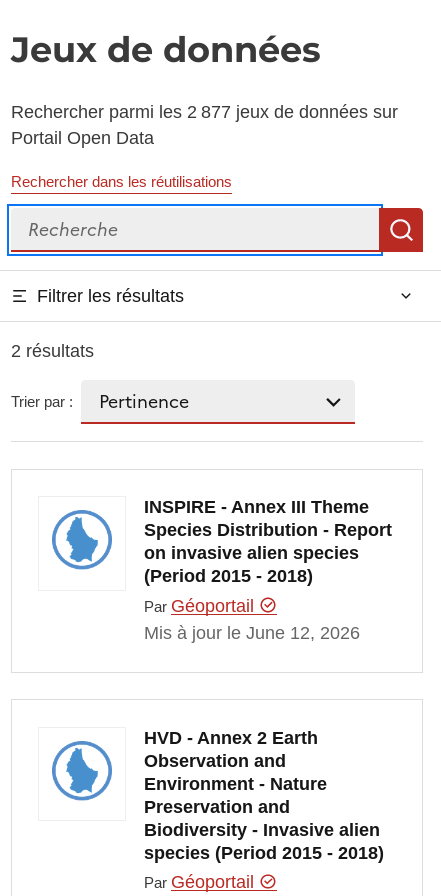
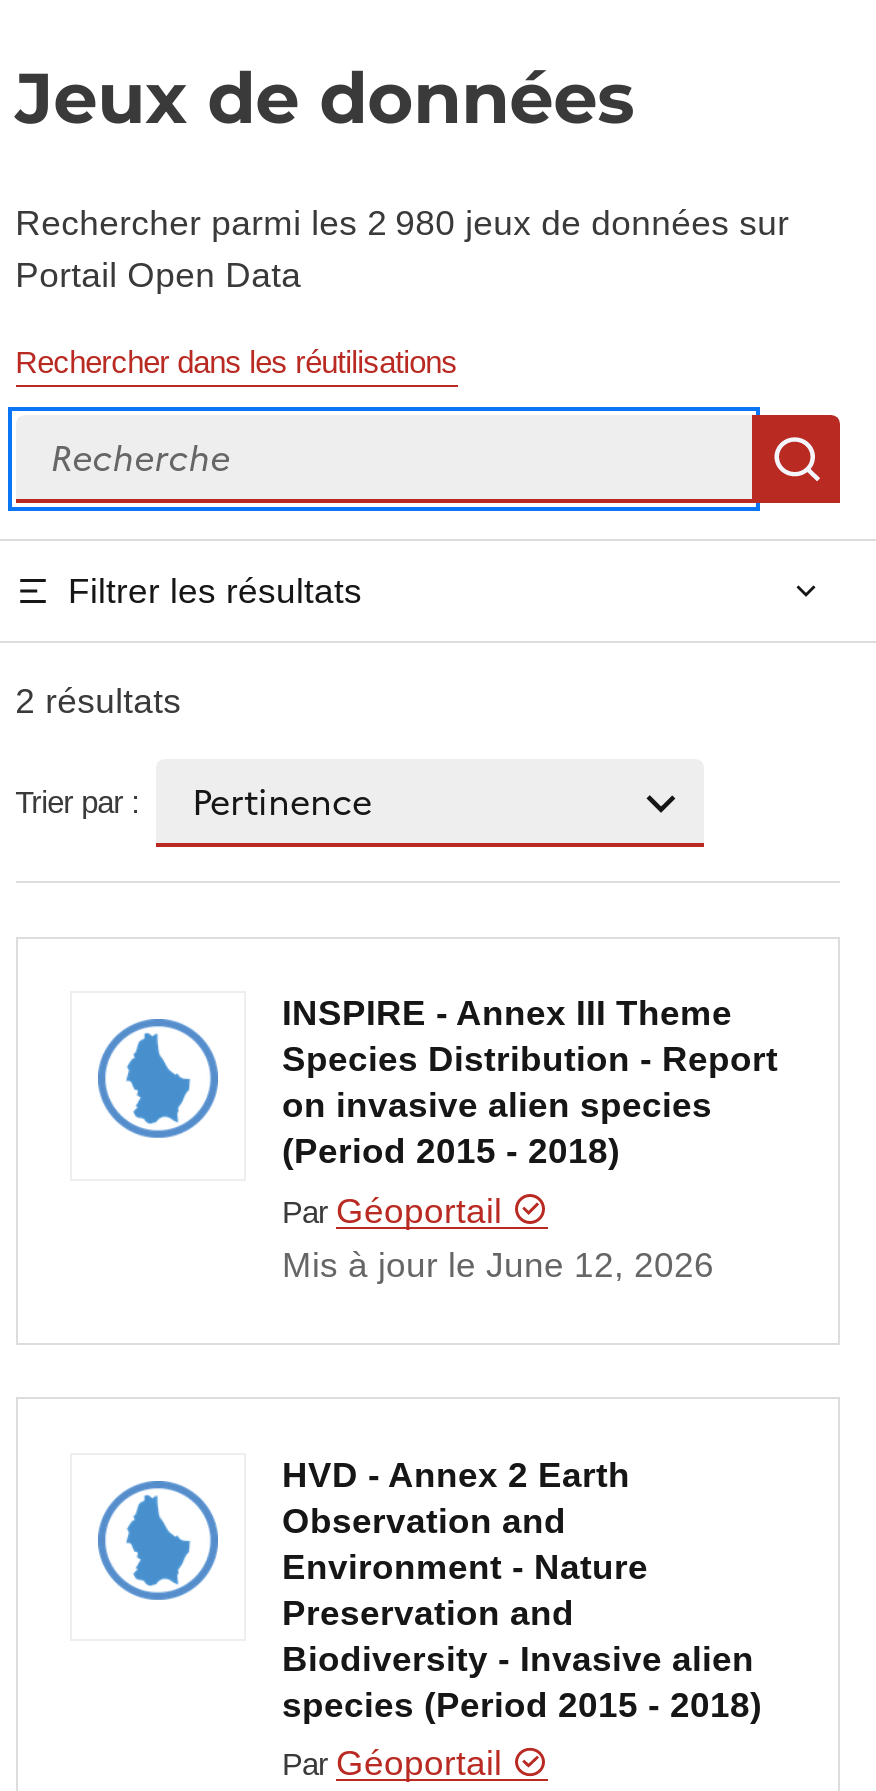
[11,102,398,122] Rechercher parmi les 2 877 jeux de données sur -> [15,204,789,244] Rechercher parmi les 2 980 jeux de données sur

